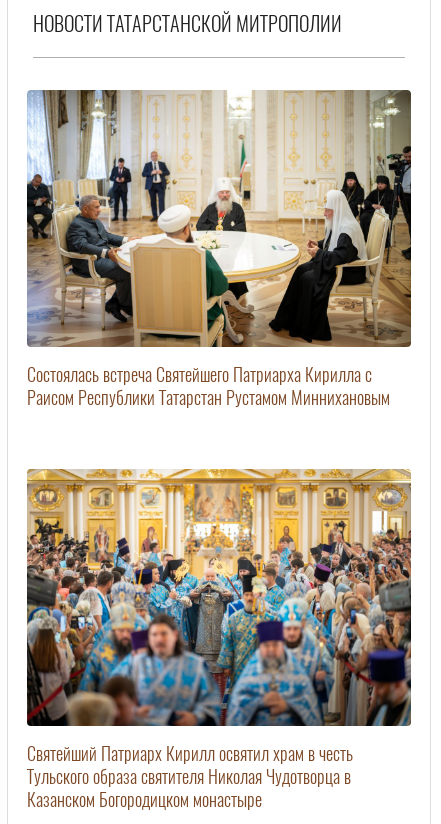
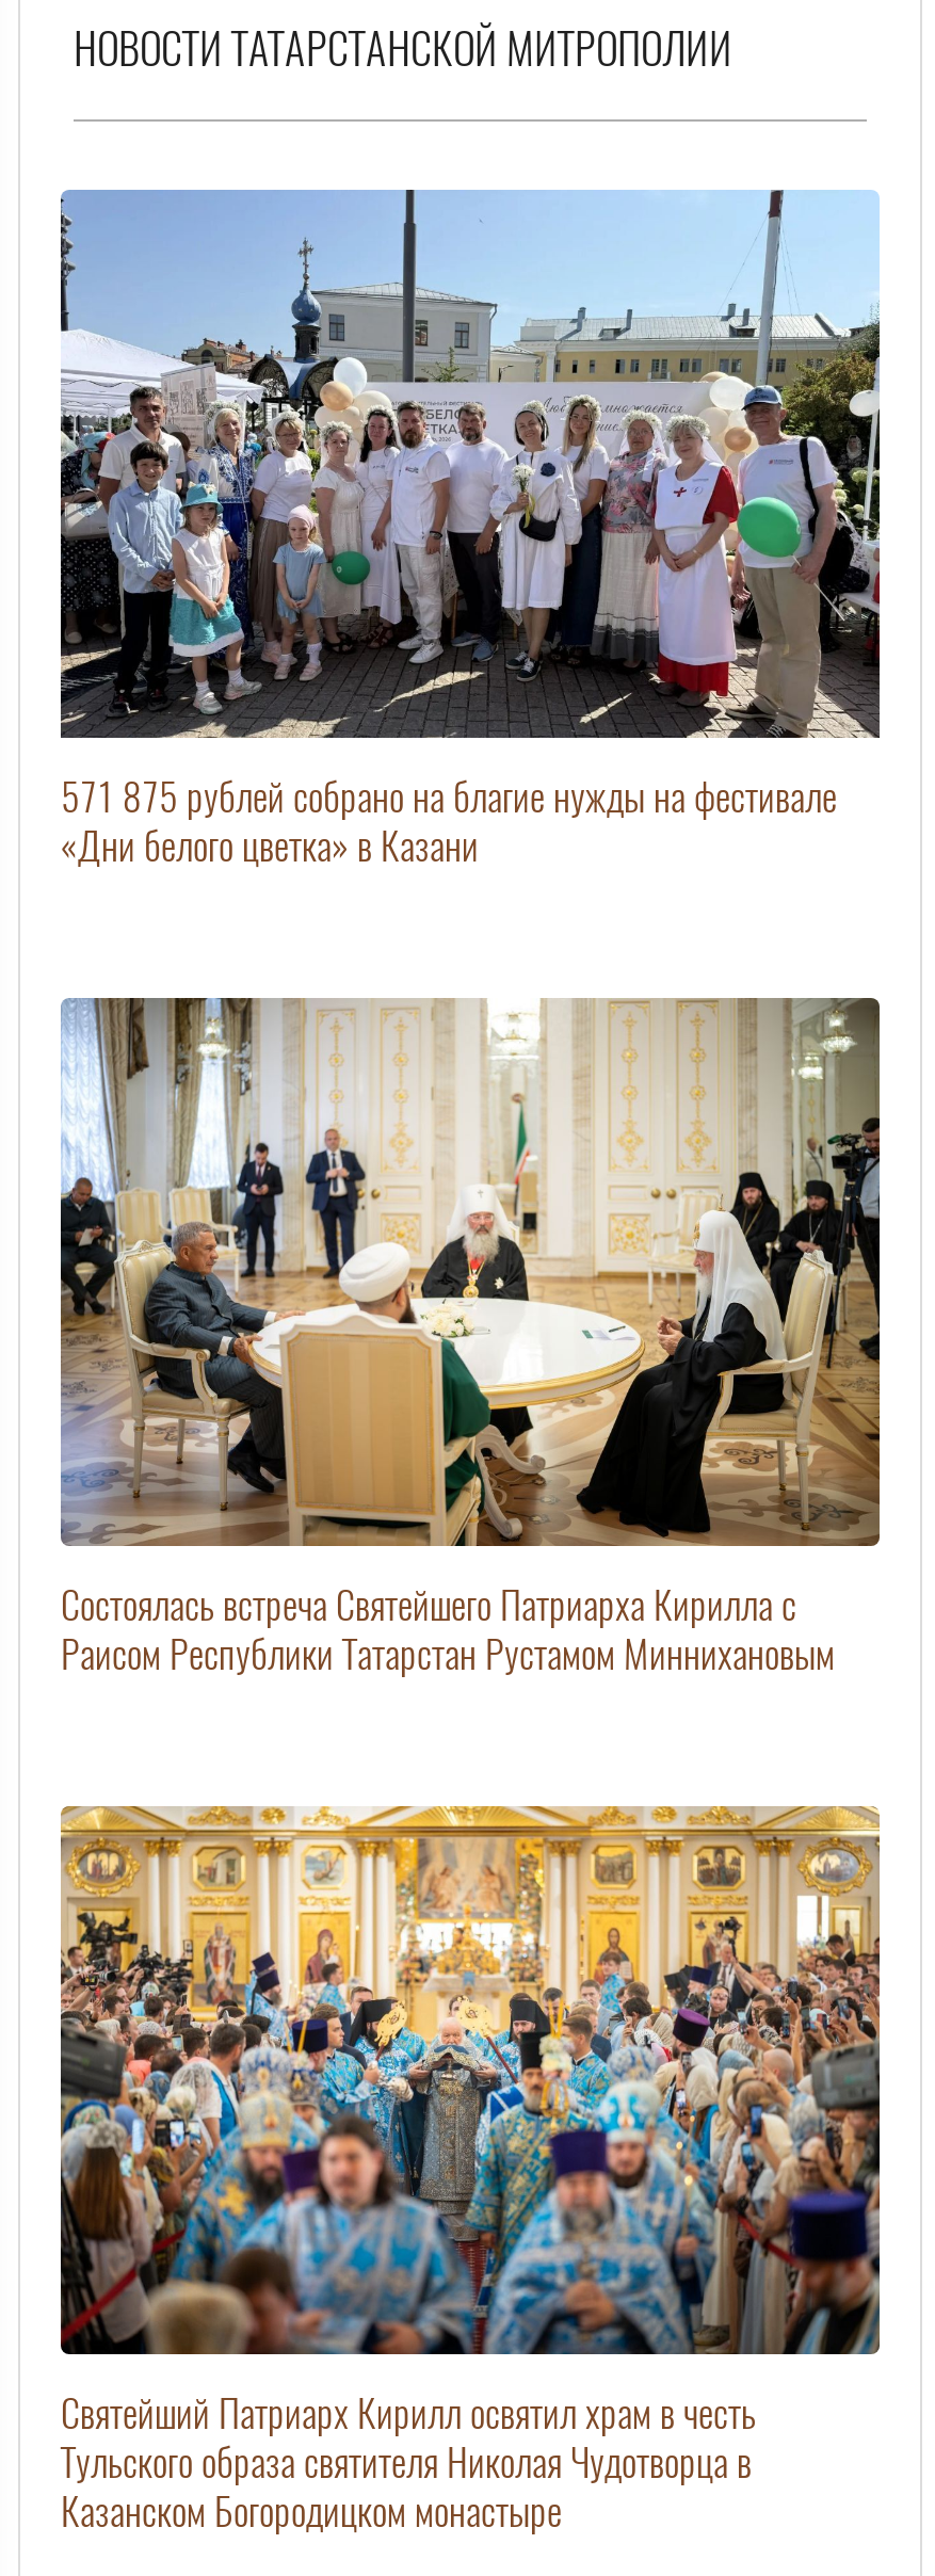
none -> [59,190,880,872] [image] | 571 875 рублей собрано на благие нужды на фестивале | «Дни белого цветка» в Казани

